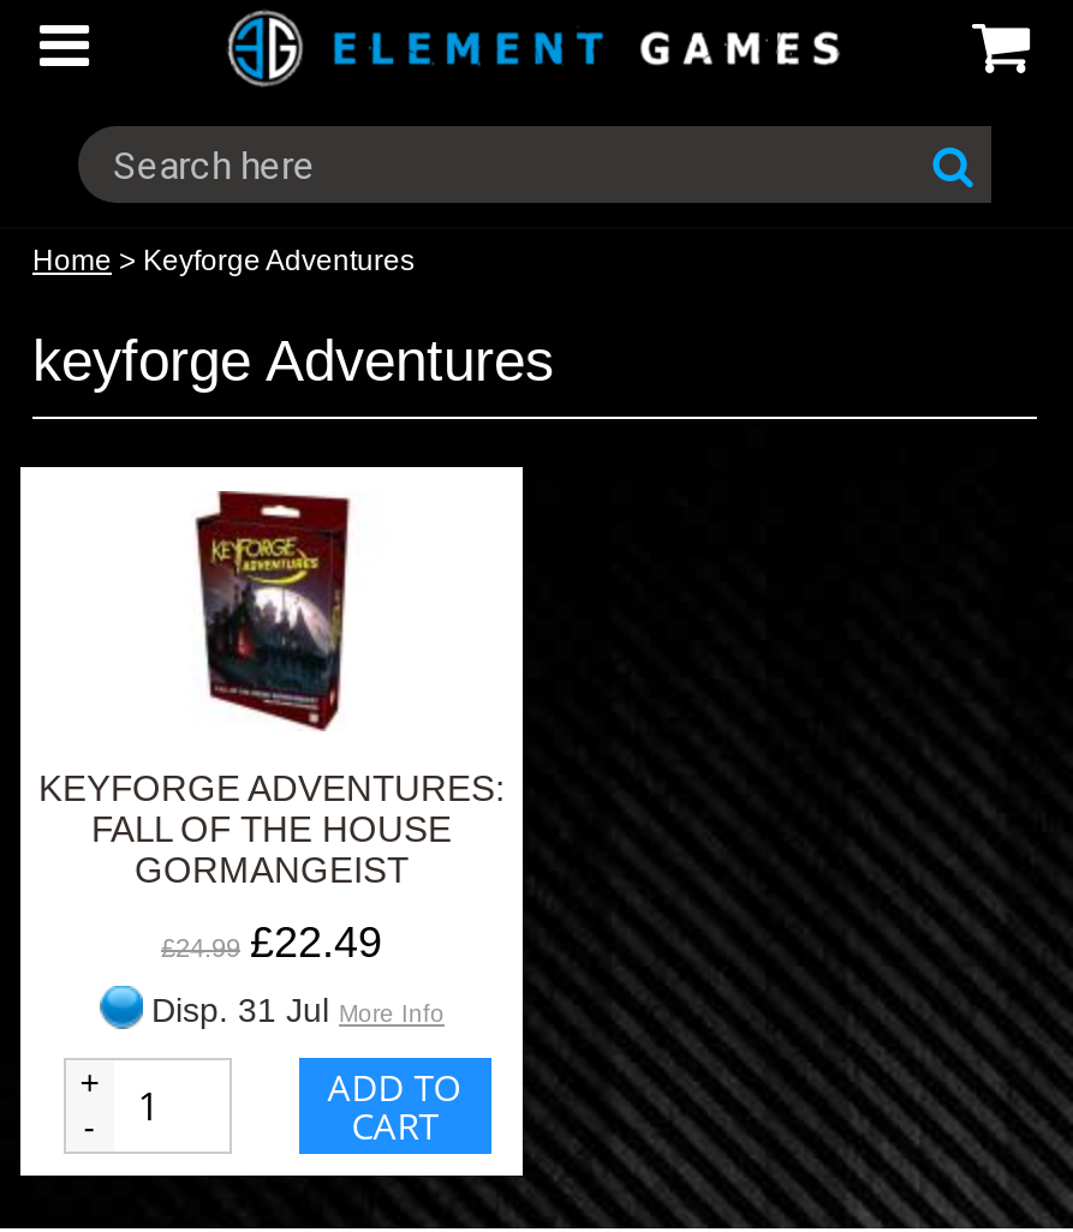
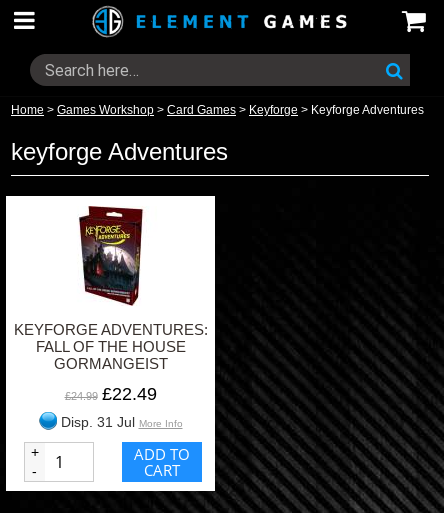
[32,244,415,277] Home > Keyforge Adventures -> [11,103,424,117] Home > Games Workshop > Card Games > Keyforge > Keyforge Adventures

